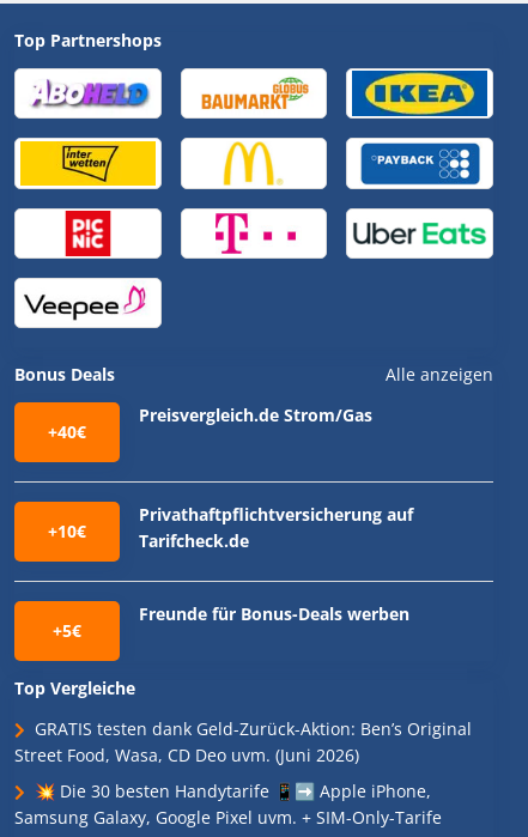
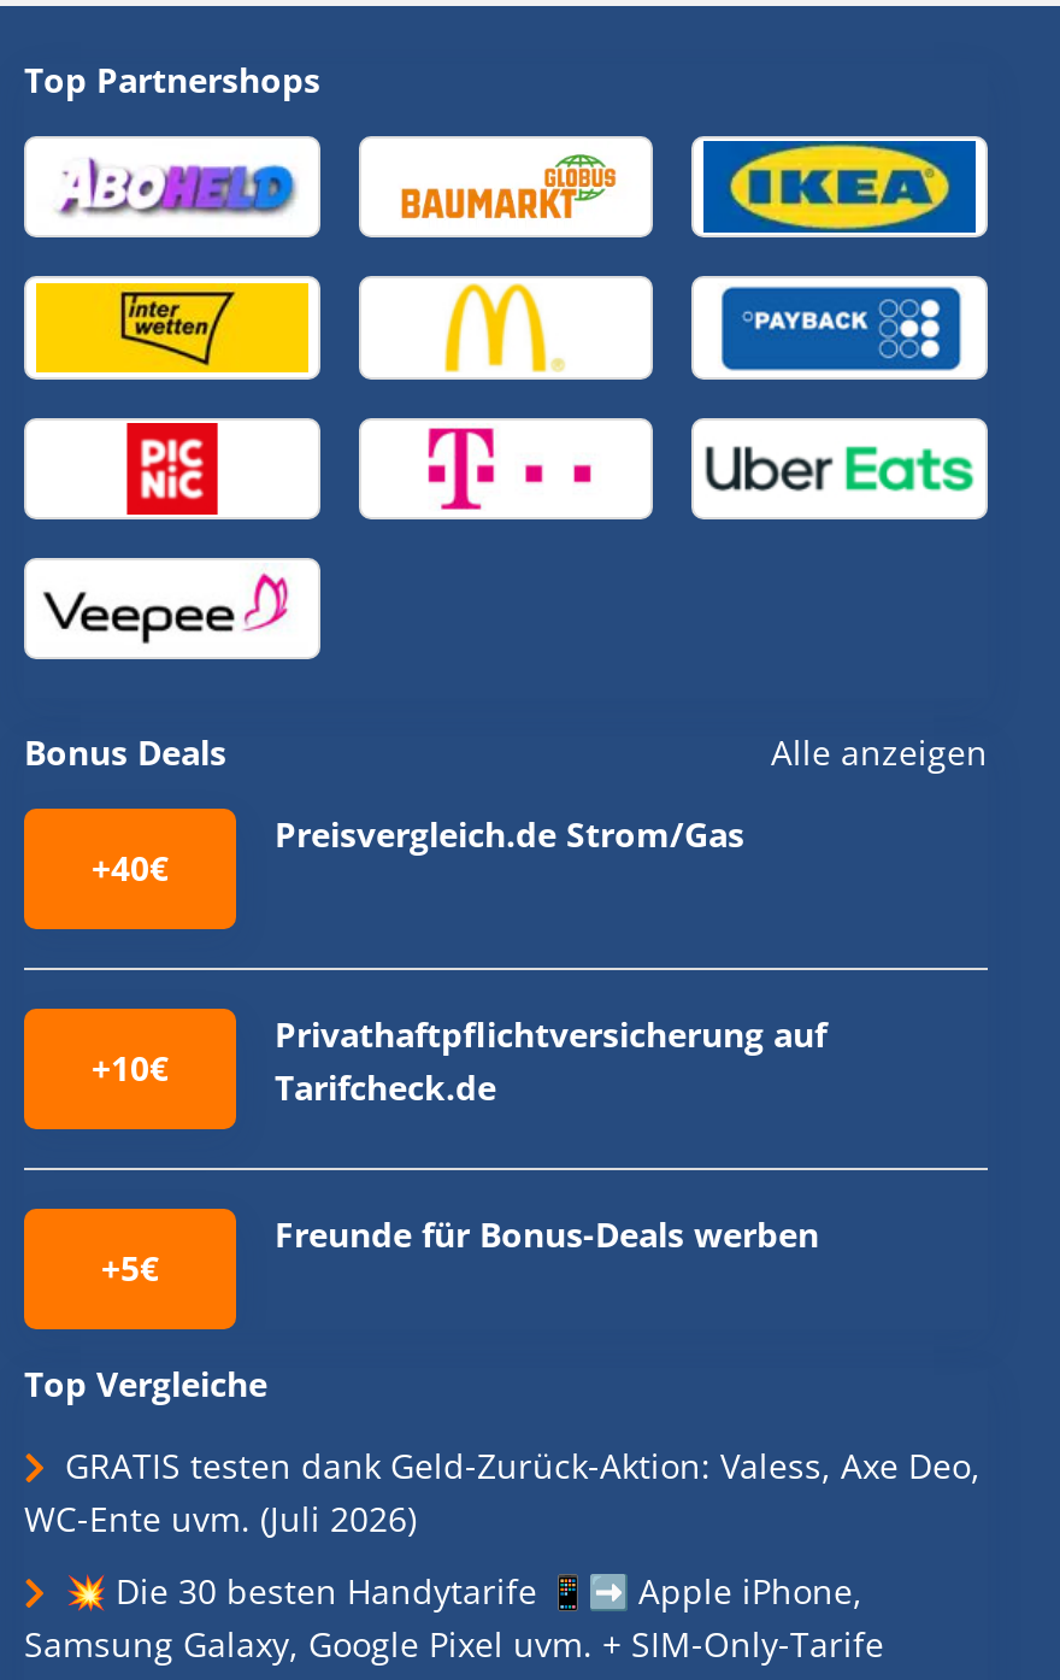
[14,717,472,766] GRATIS testen dank Geld-Zurück-Aktion: Ben’s Original | Street Food, Wasa, CD Deo uvm. (Juni 2026) -> [24,1443,980,1542] GRATIS testen dank Geld-Zurück-Aktion: Valess, Axe Deo, | WC-Ente uvm. (Juli 2026)

